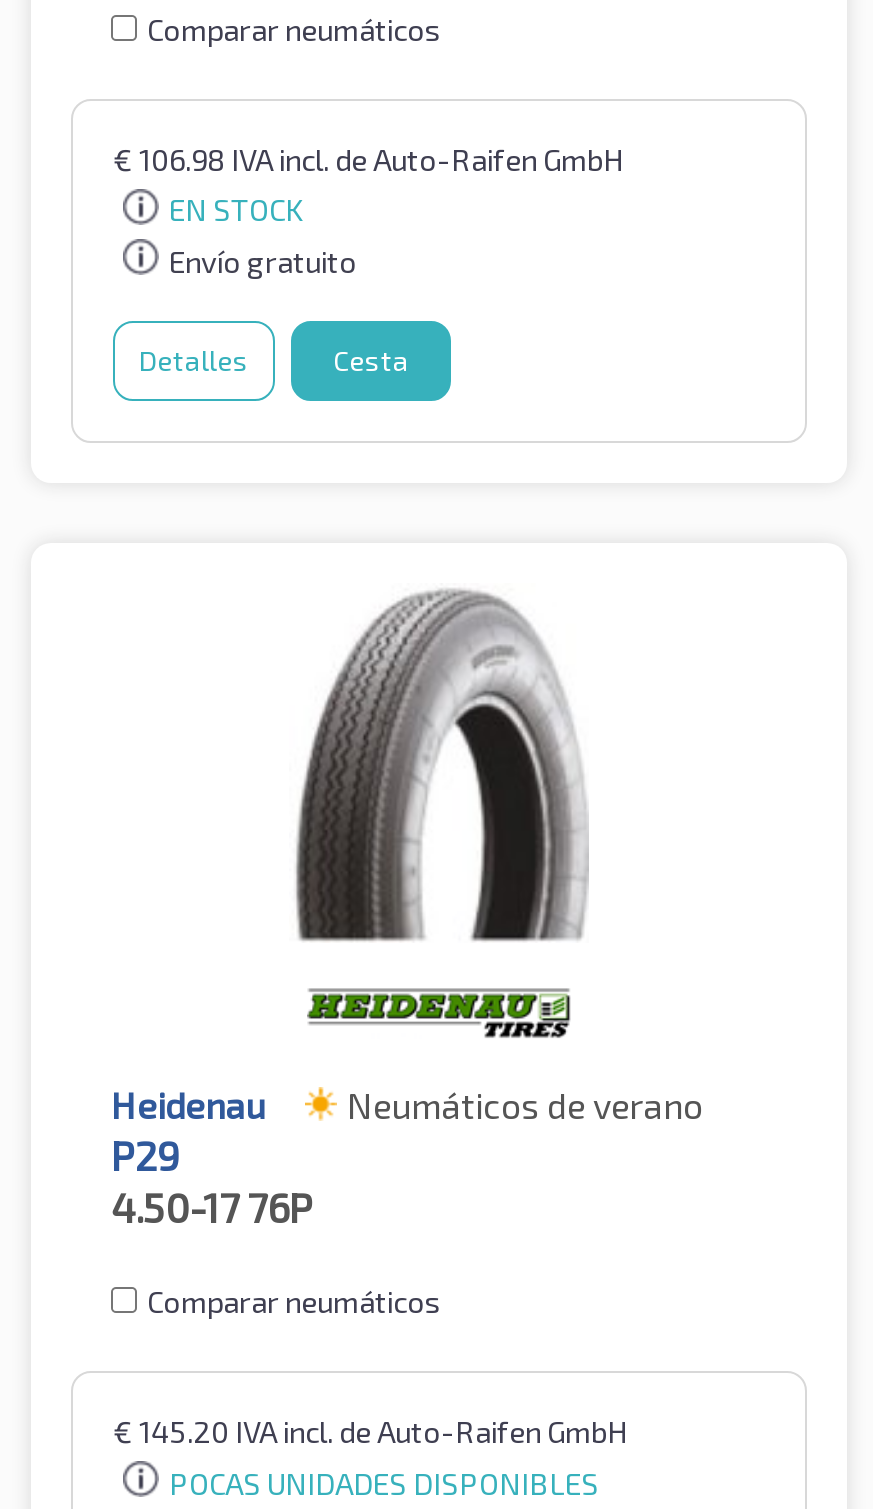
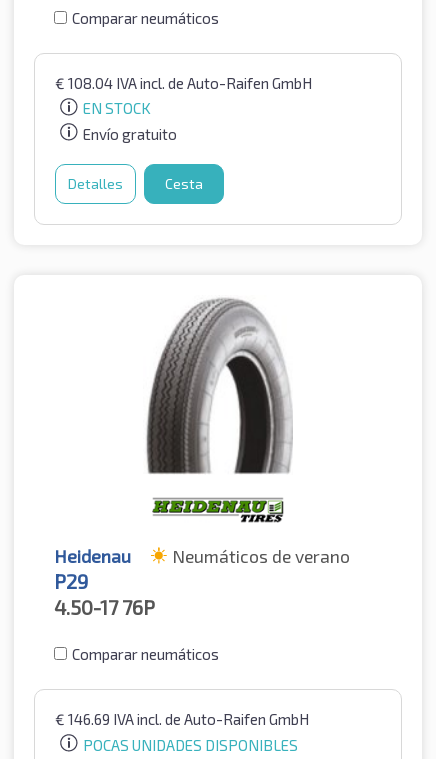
[113,140,623,176] € 106.98 IVA incl. de Auto-Raifen GmbH -> [55,73,312,91] € 108.04 IVA incl. de Auto-Raifen GmbH
[113,1412,627,1448] € 145.20 IVA incl. de Auto-Raifen GmbH -> [55,710,309,728] € 146.69 IVA incl. de Auto-Raifen GmbH

